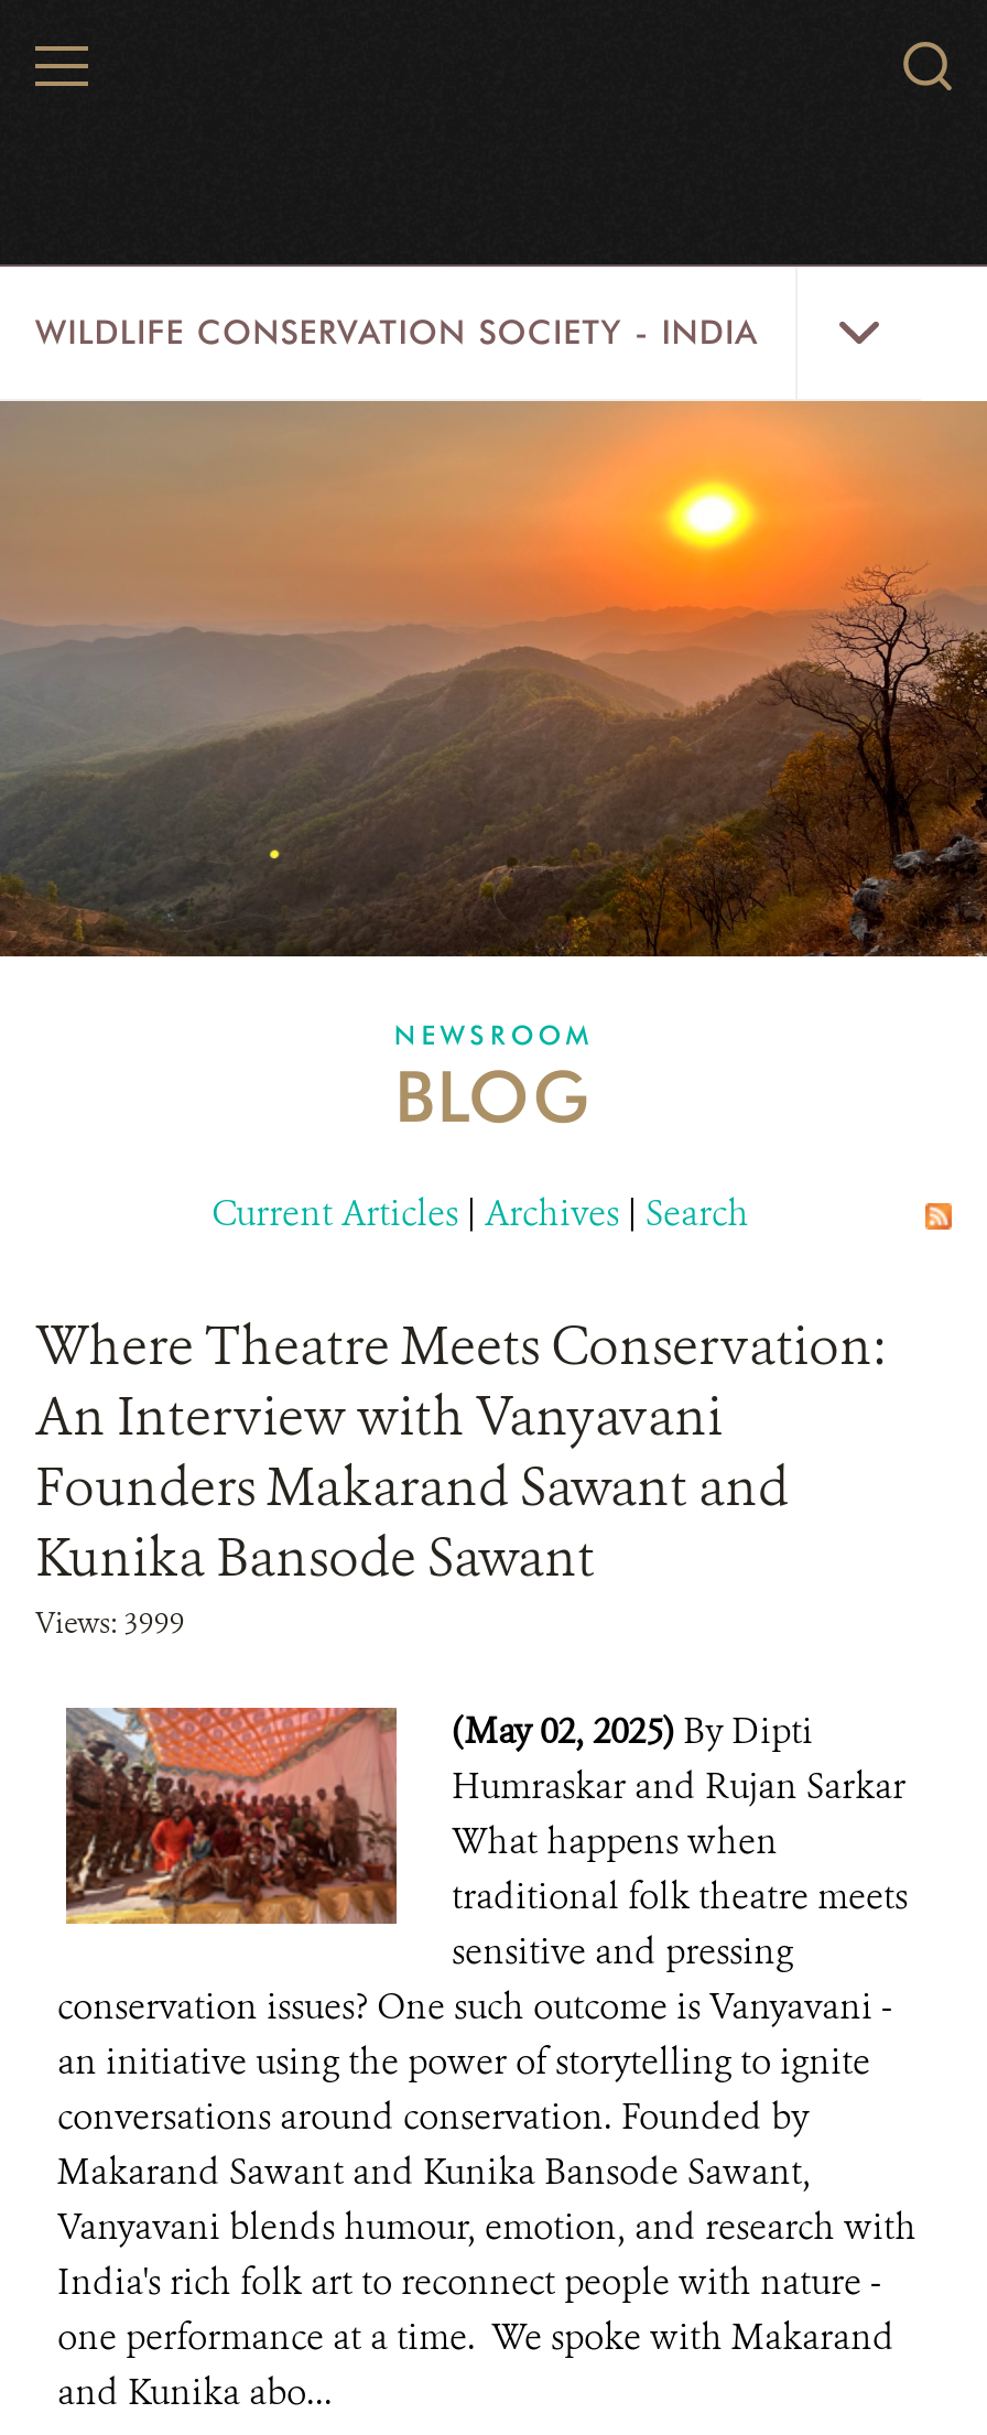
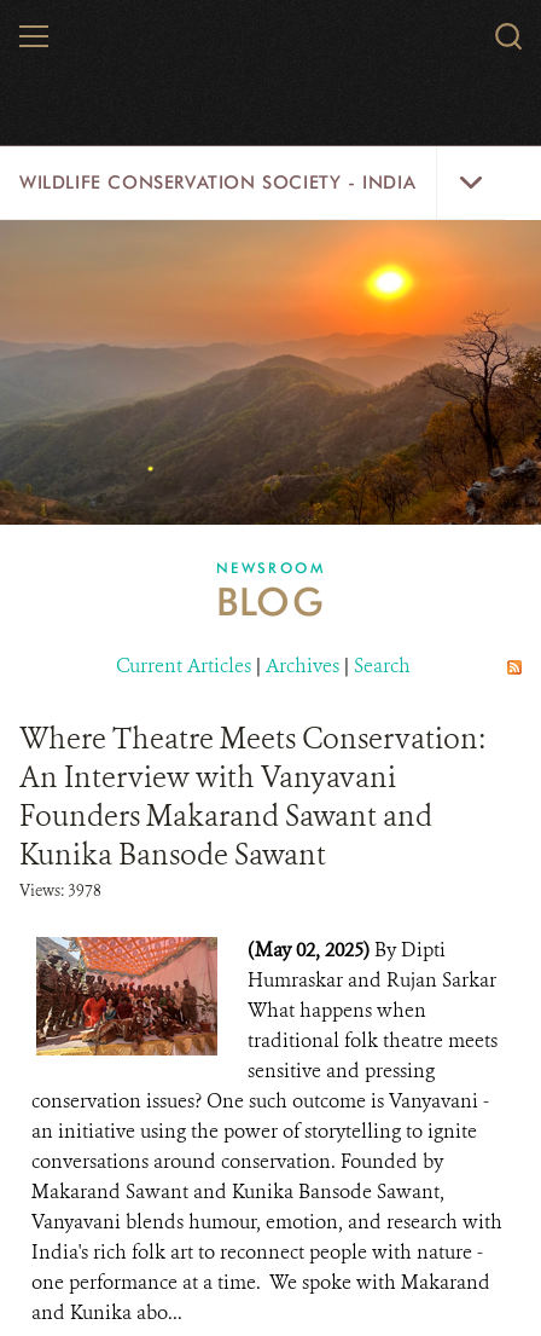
[35,1604,185,1642] Views: 3999 -> [19,880,101,901] Views: 3978

